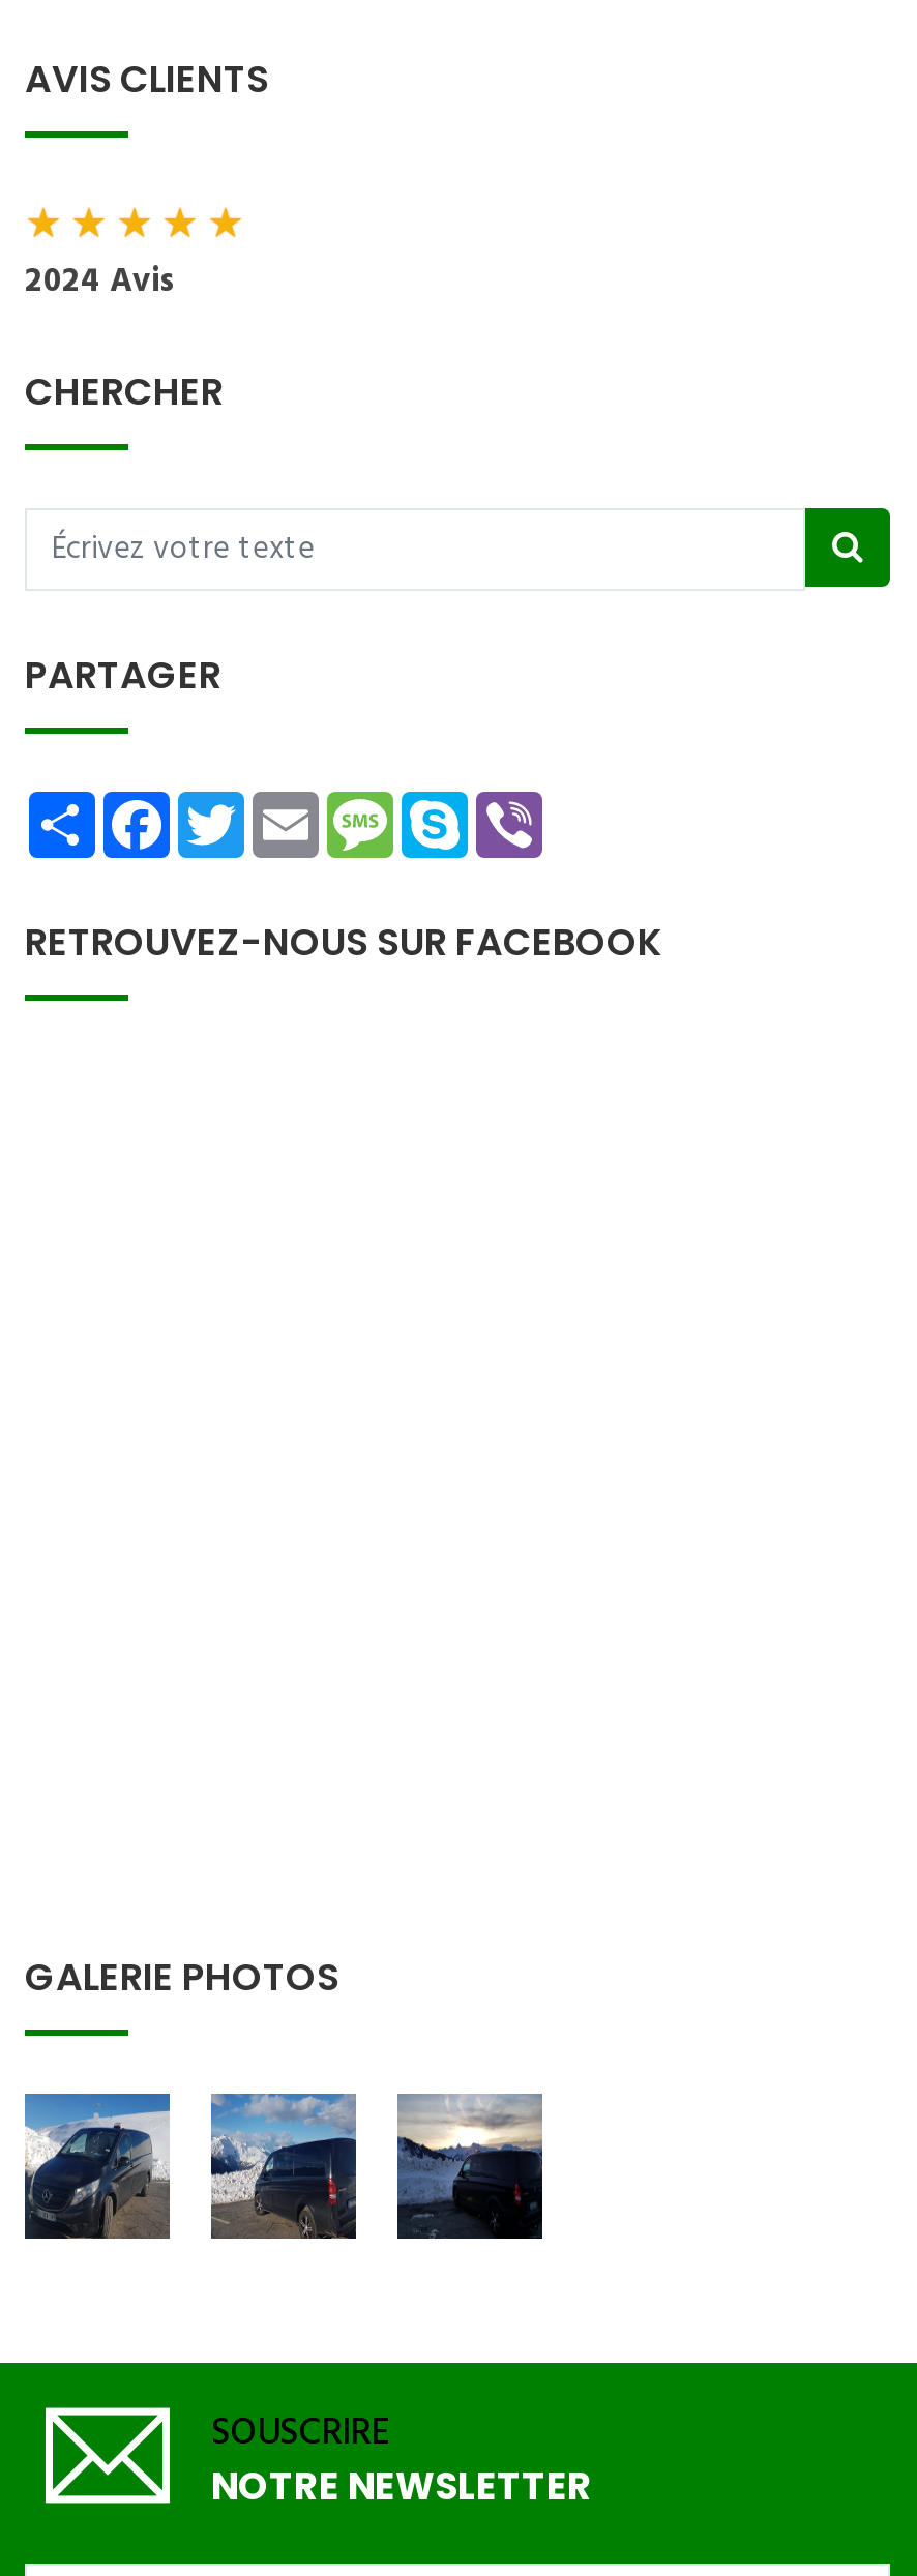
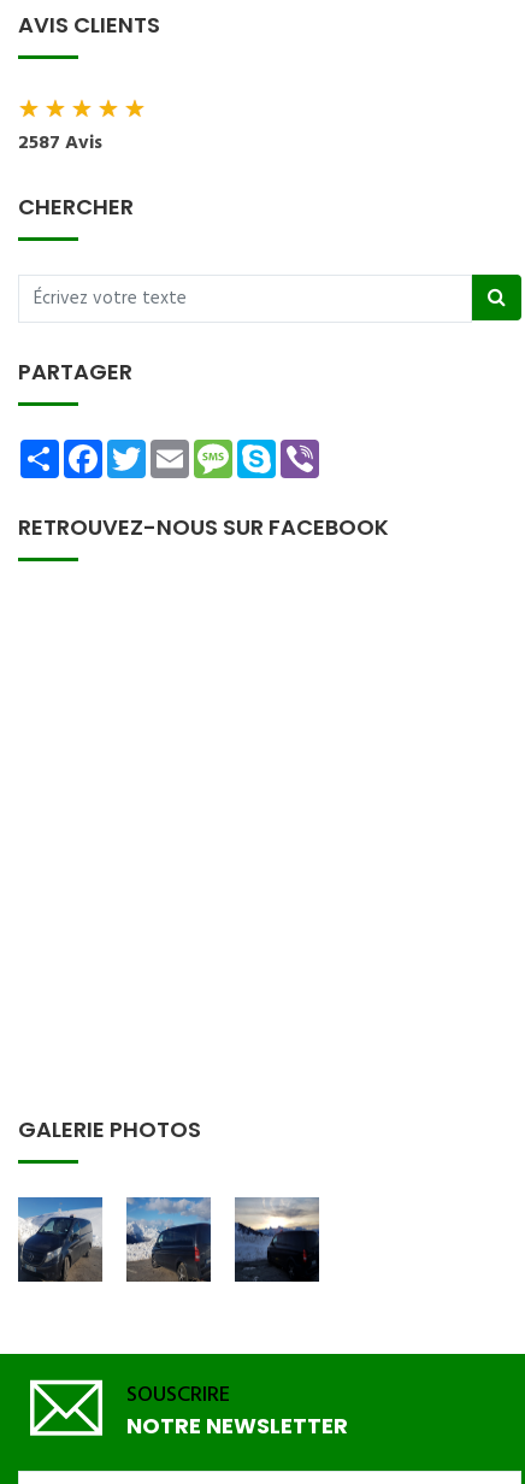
[25,256,174,309] 2024 Avis -> [18,128,102,159] 2587 Avis

